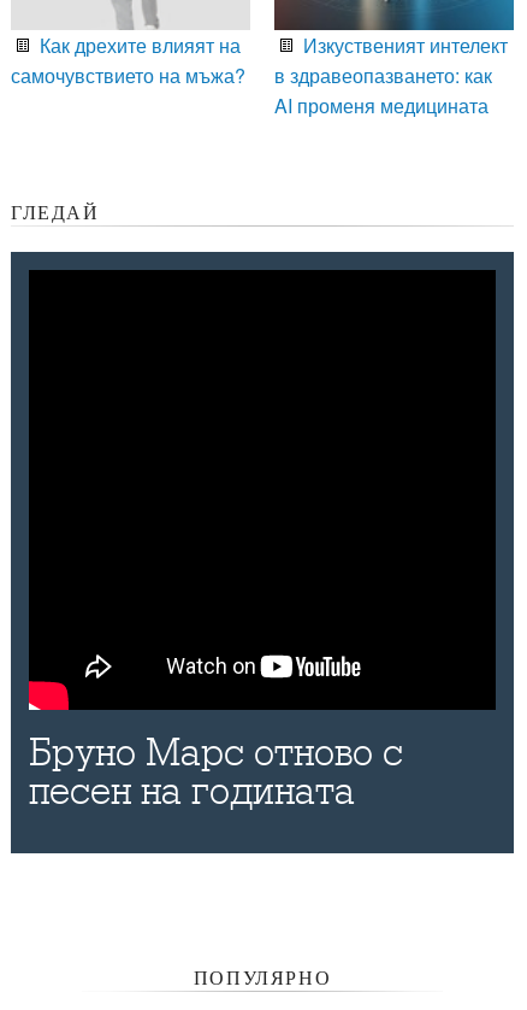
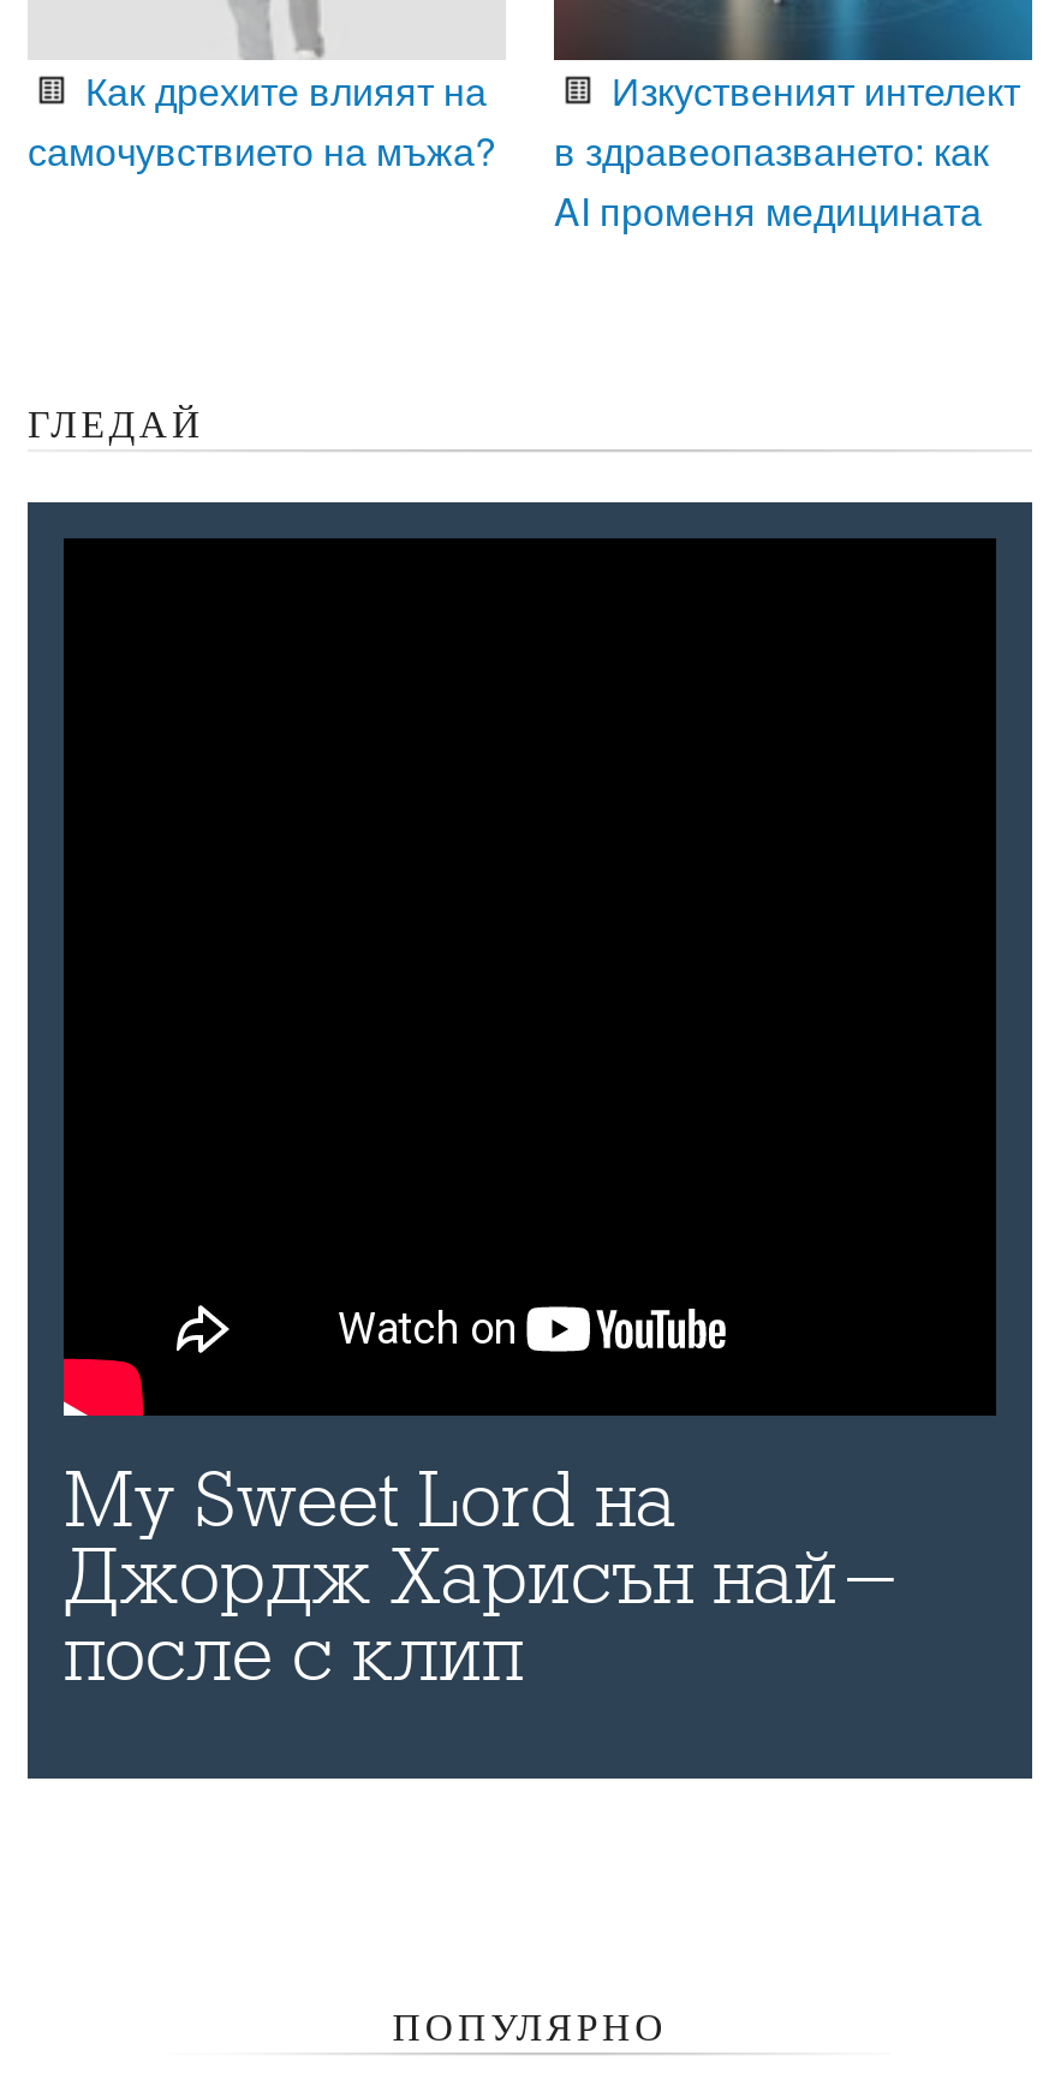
[29,731,403,814] Бруно Марс отново с | песен на годината -> [64,1457,902,1700] My Sweet Lord на | Джордж Харисън най- | после с клип

